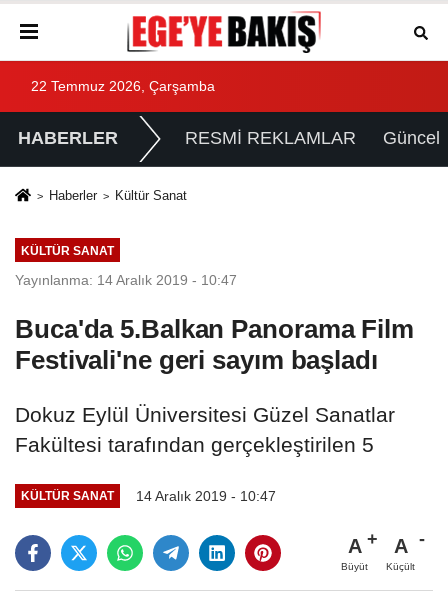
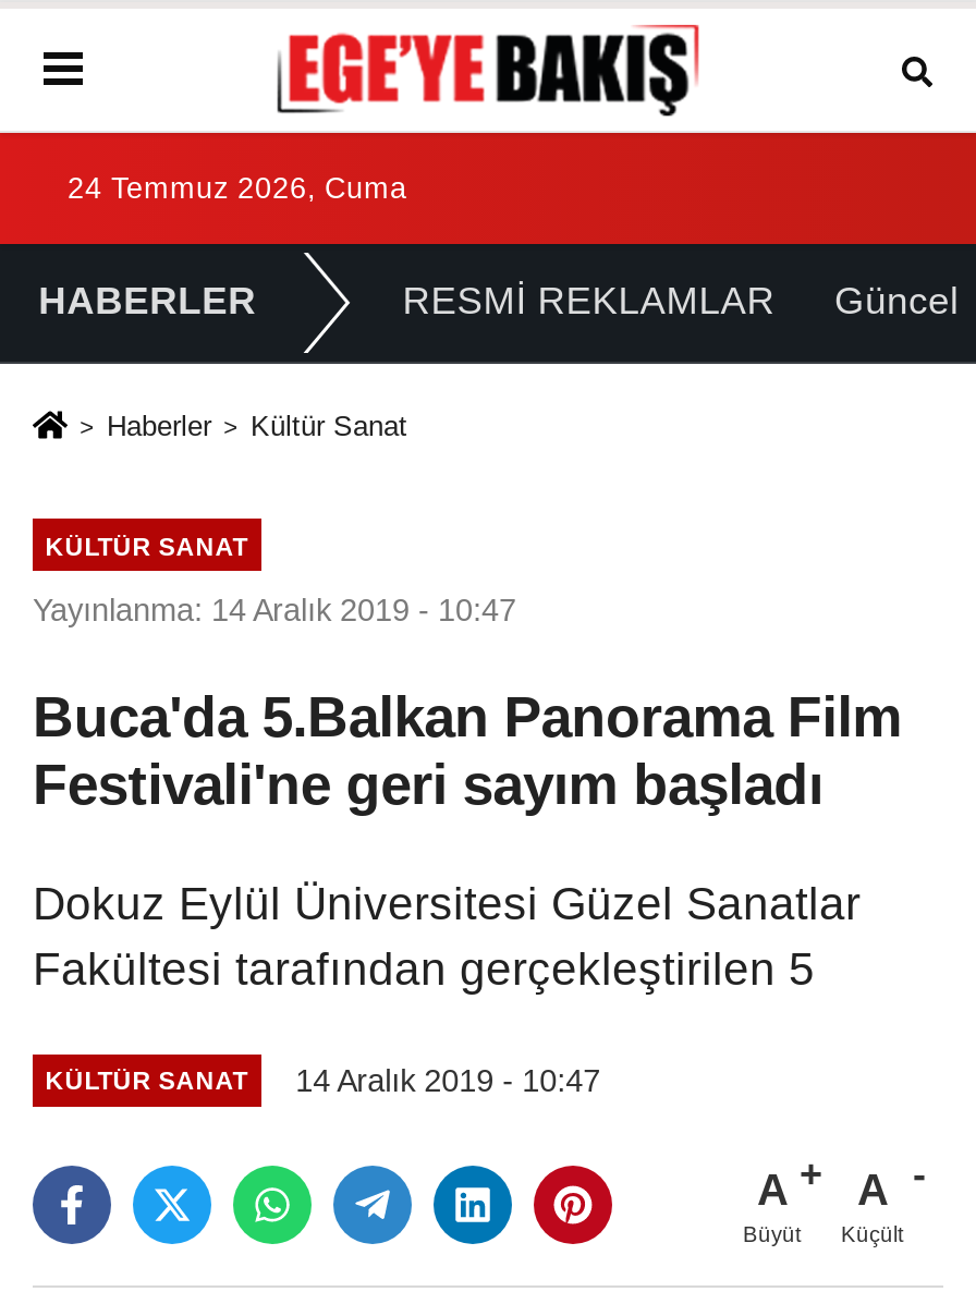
[31,79,215,94] 22 Temmuz 2026, Çarşamba -> [68,172,407,205] 24 Temmuz 2026, Cuma

